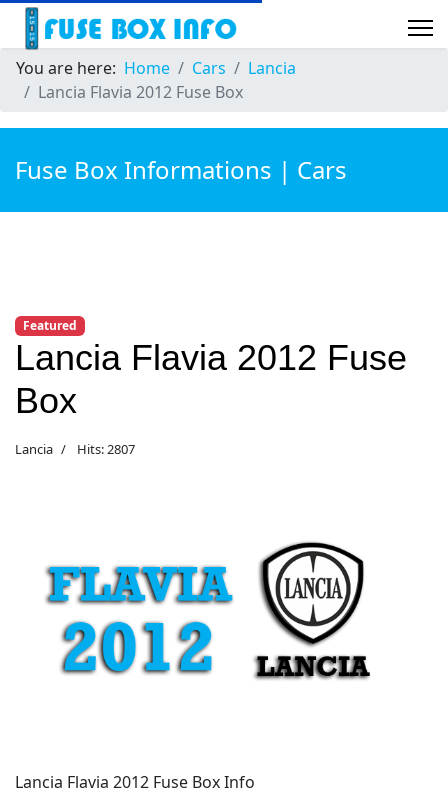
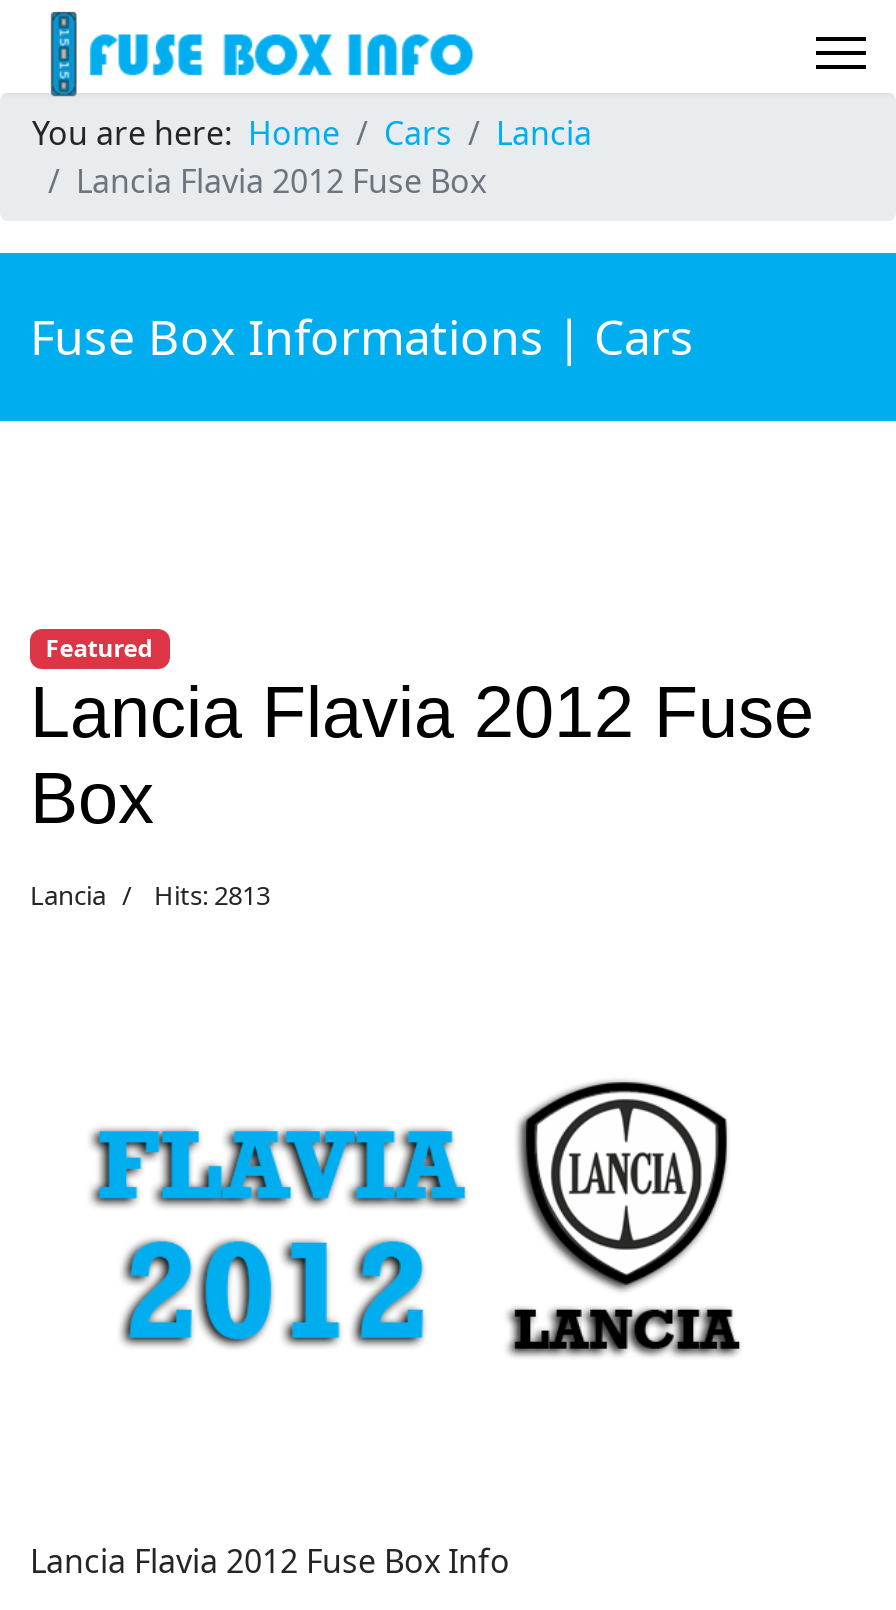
[15,440,135,458] Lancia Hits: 2807 -> [30,877,270,913] Lancia Hits: 2813

